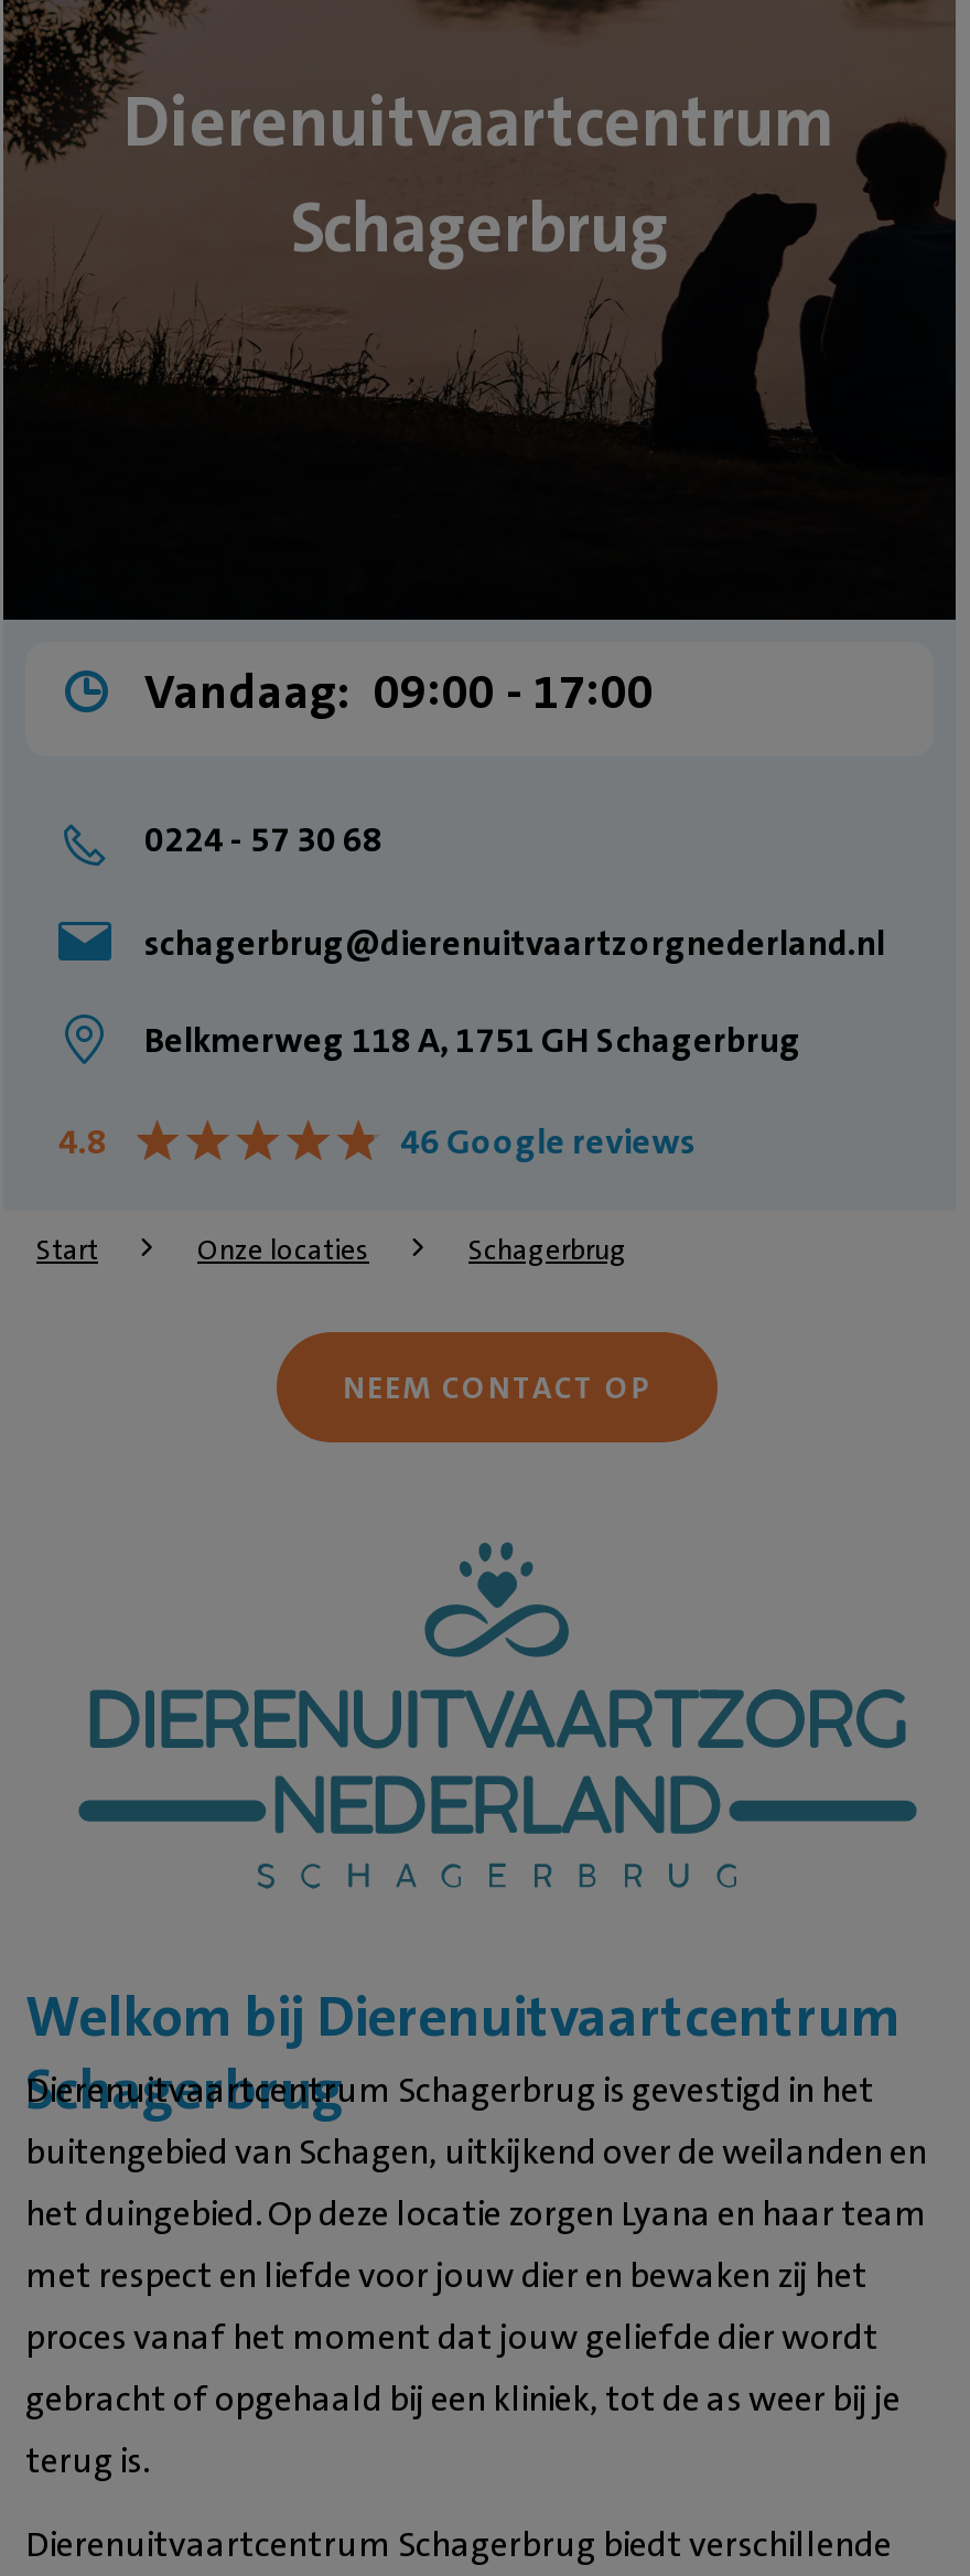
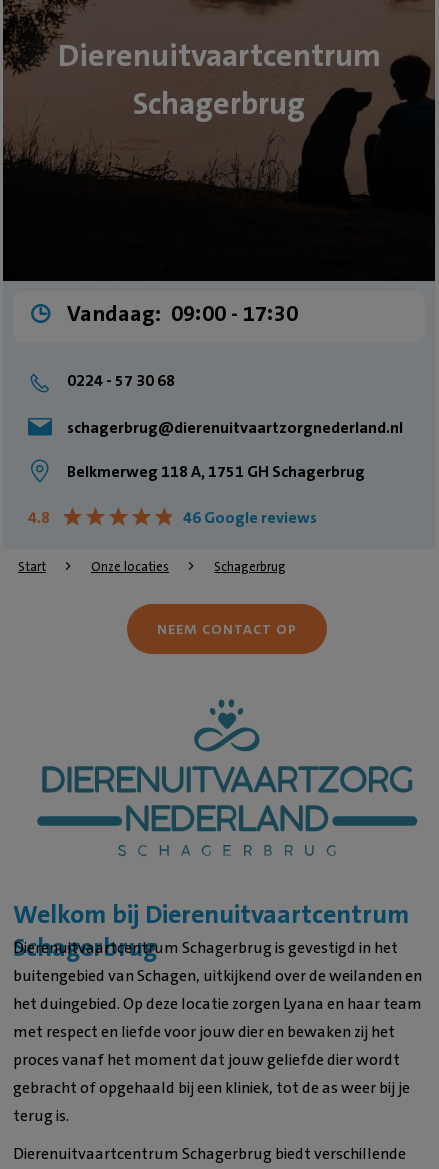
[144,659,654,723] Vandaag: 09:00 - 17:00 -> [67,299,298,328] Vandaag: 09:00 - 17:30

